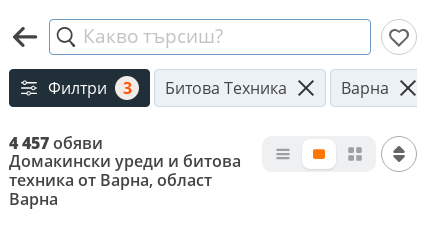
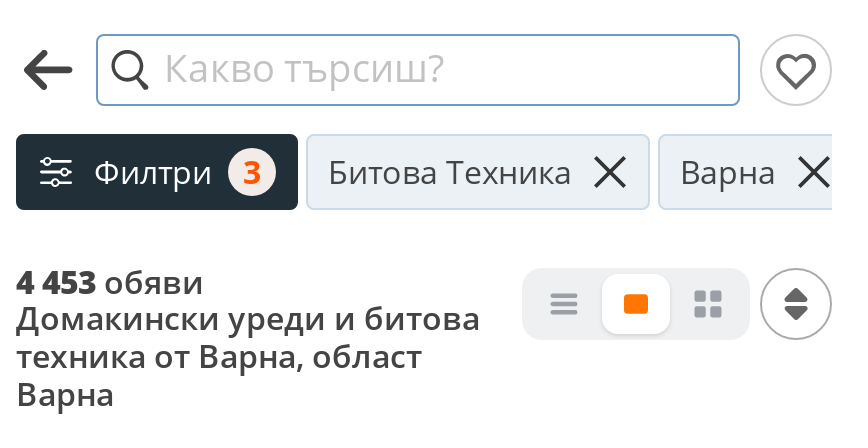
[9,132,103,154] 4 457 обяви -> [16,260,204,304] 4 453 обяви

